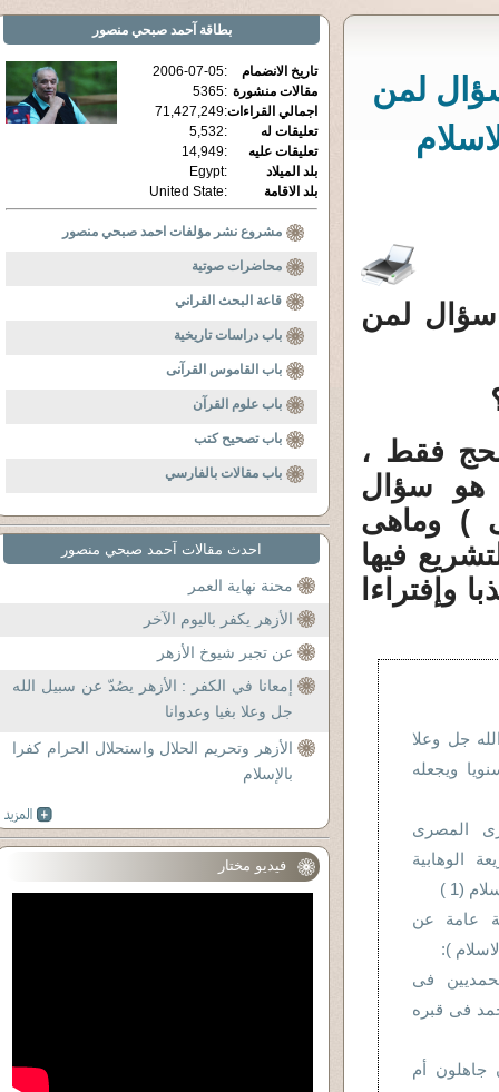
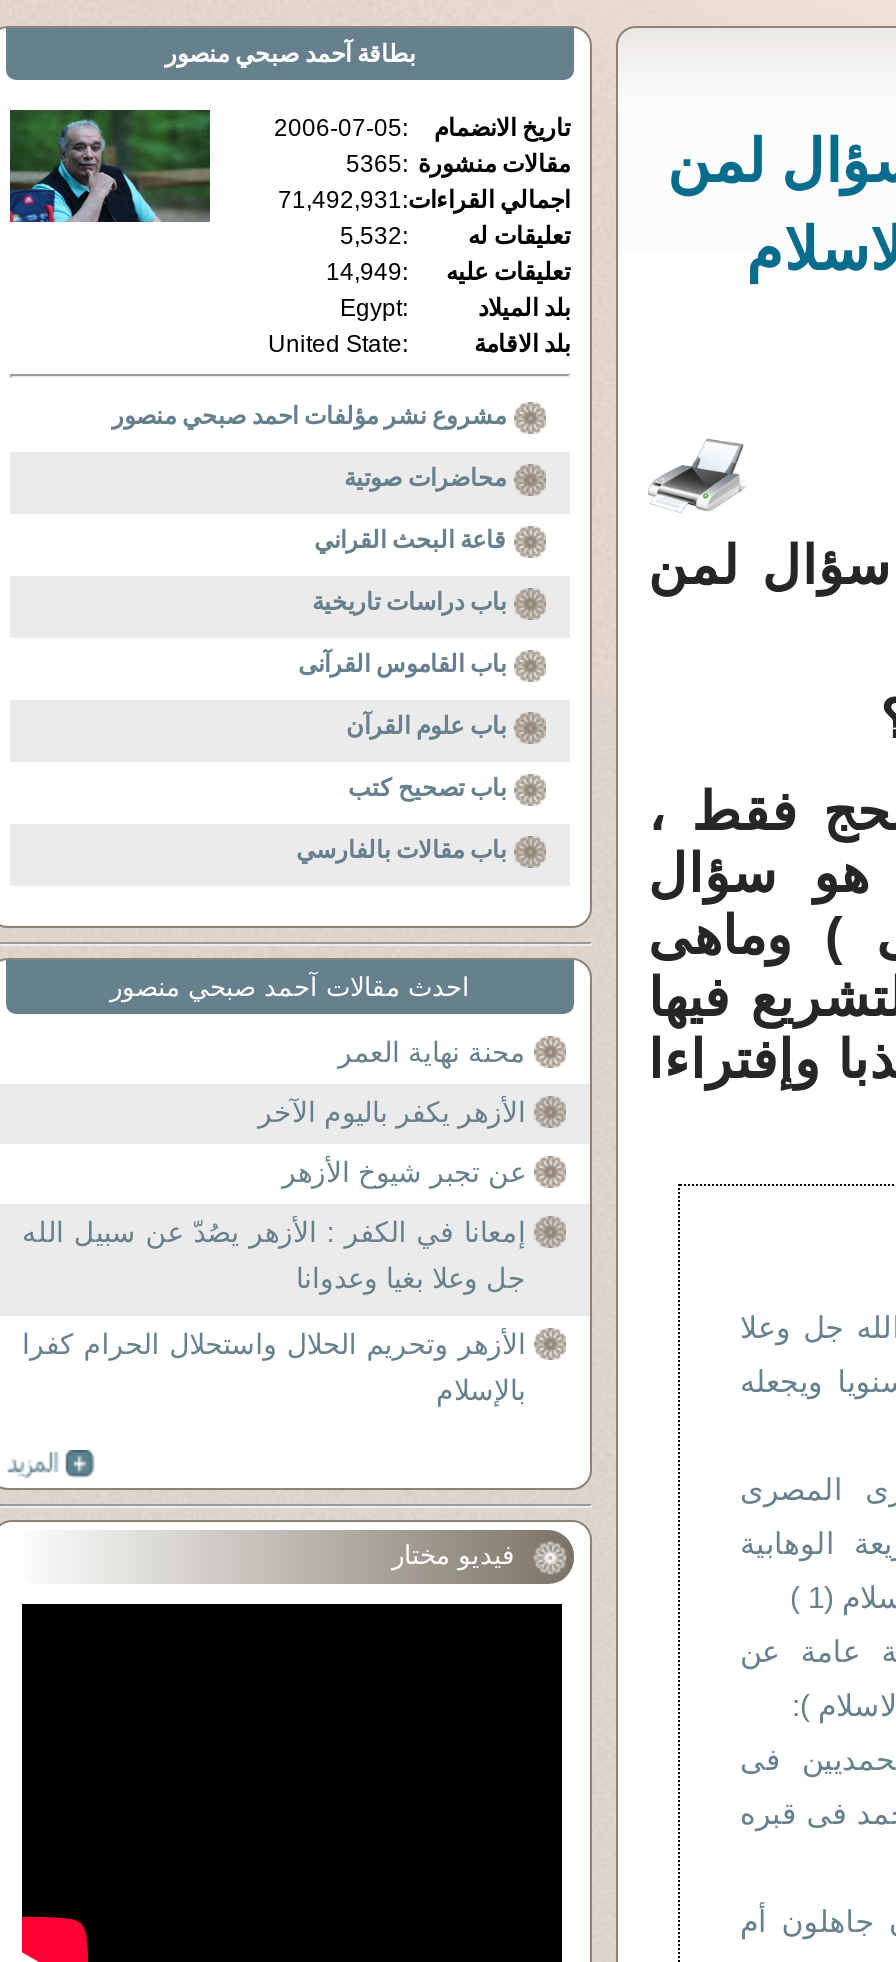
[155,104,317,119] اجمالي القراءات:71,427,249 -> [278,186,570,214] اجمالي القراءات:71,492,931

